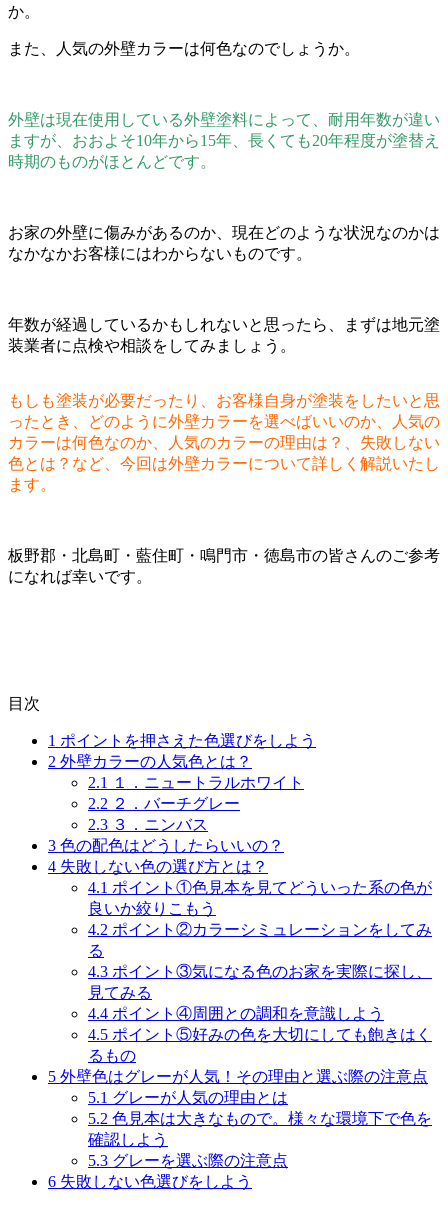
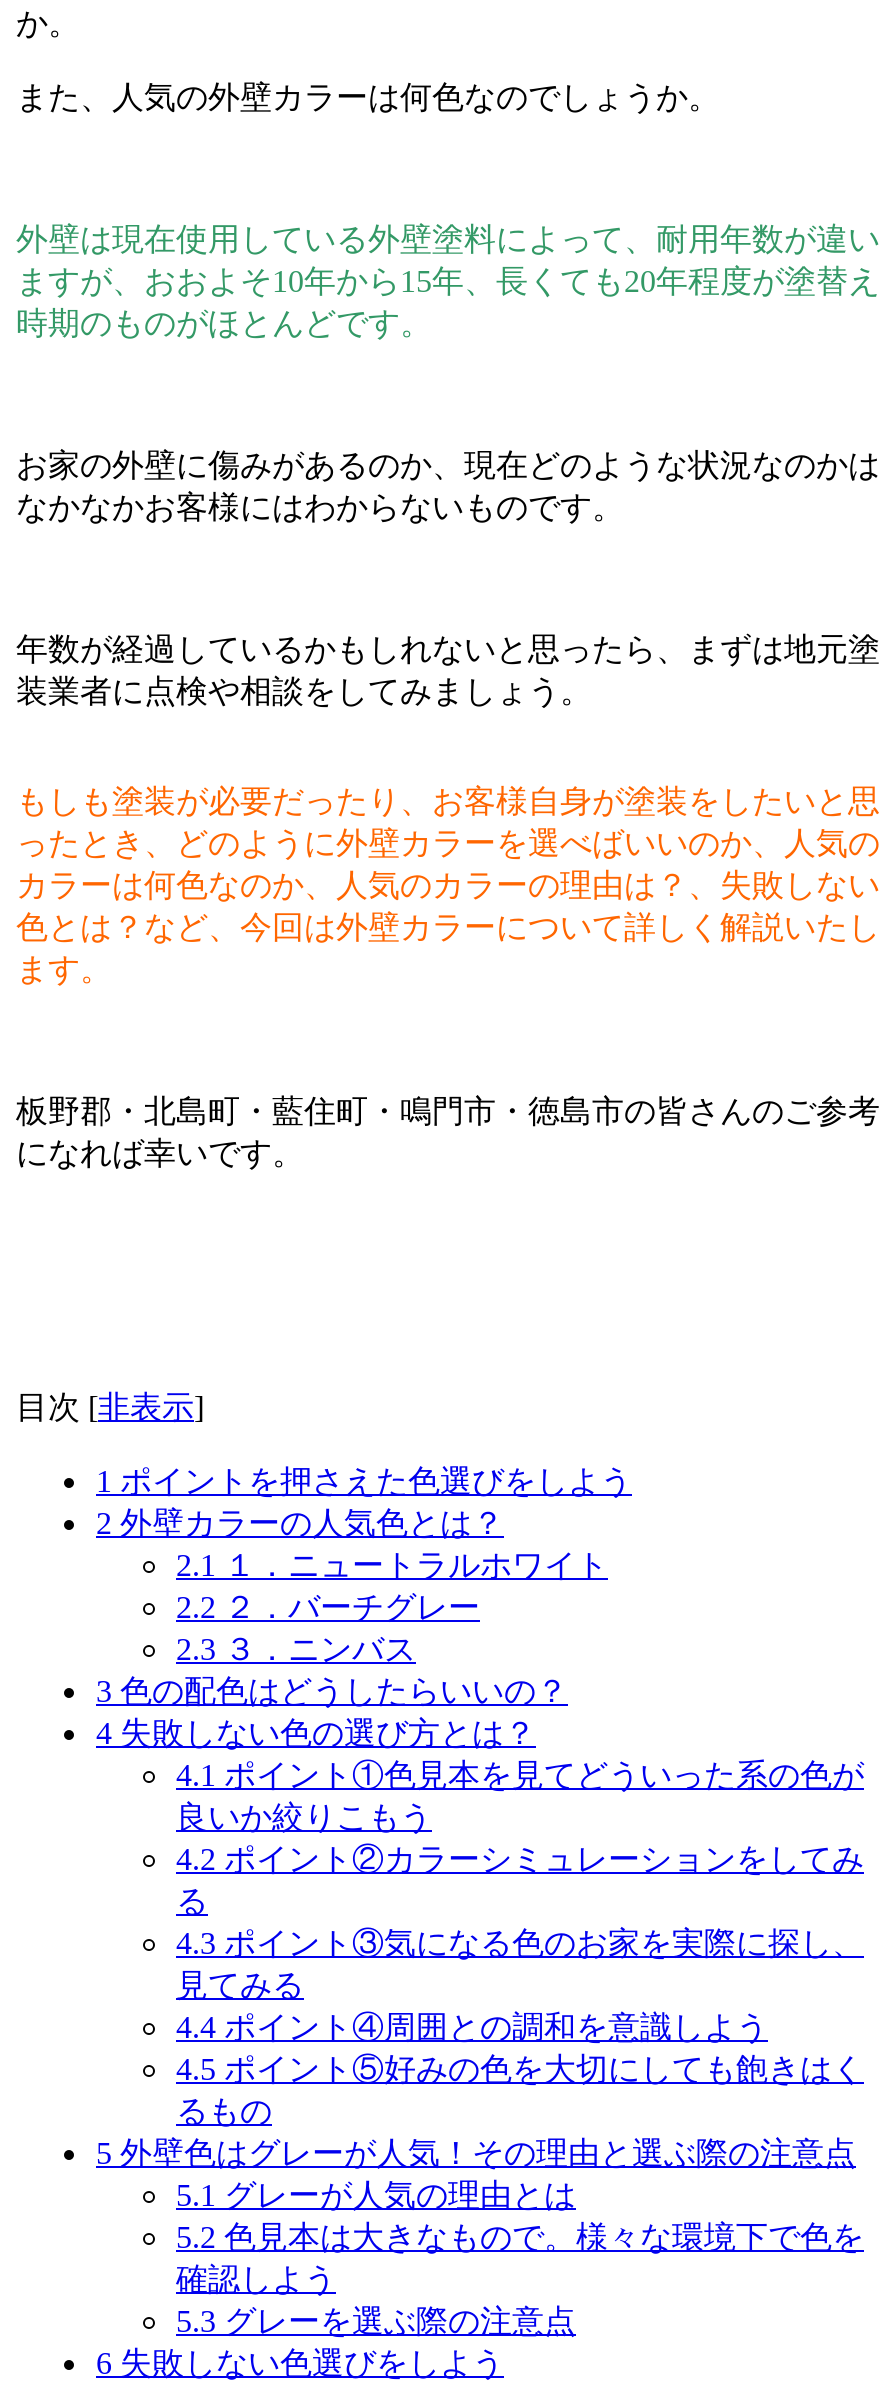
[8,695,40,712] 目次 -> [16,1389,204,1423] 目次 [非表示]

